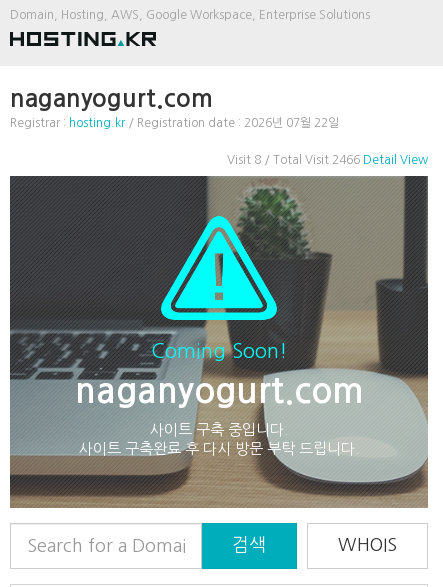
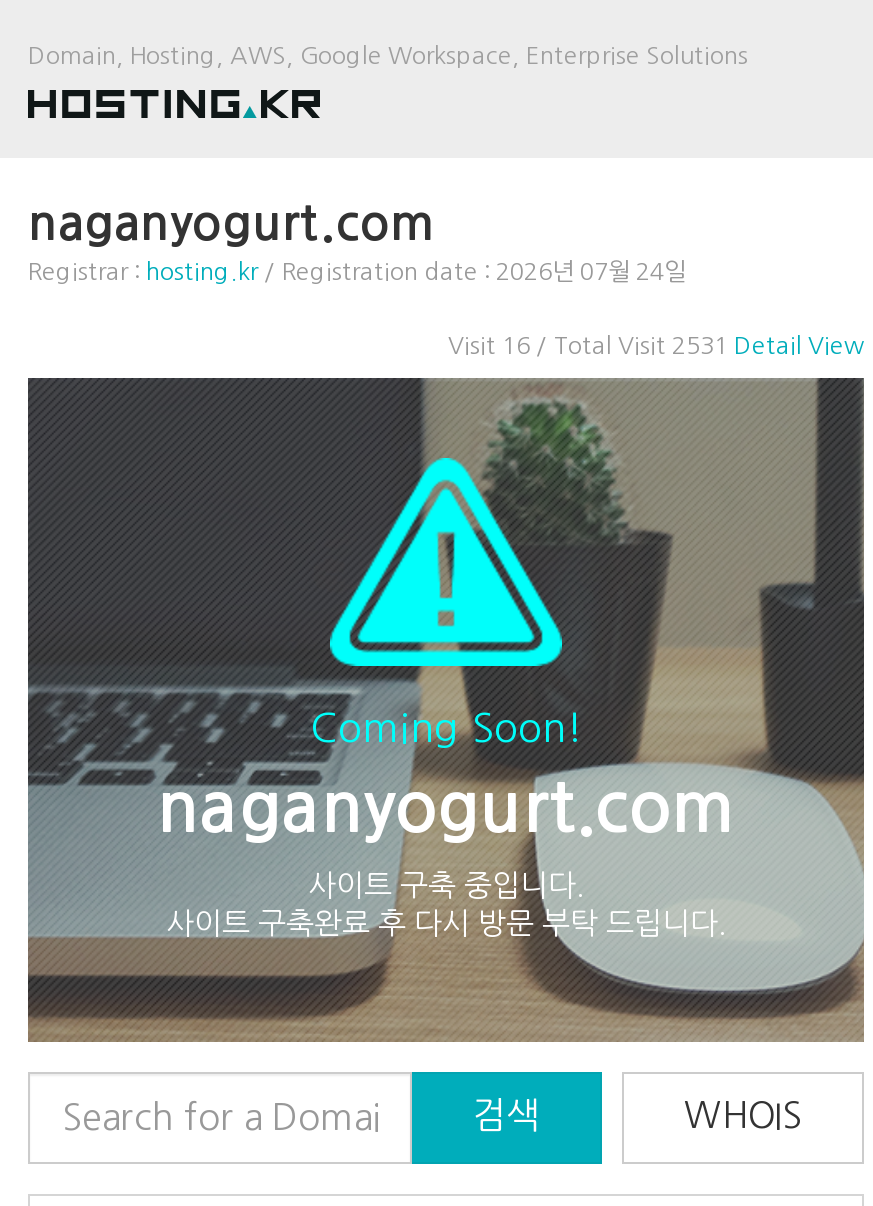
[10,117,339,129] Registrar : hosting.kr / Registration date : 2026년 07월 22일 -> [28,260,686,284] Registrar : hosting.kr / Registration date : 2026년 07월 24일
[227,154,428,166] Visit 8 / Total Visit 2466 Detail View -> [448,334,864,358] Visit 16 / Total Visit 2531 Detail View

